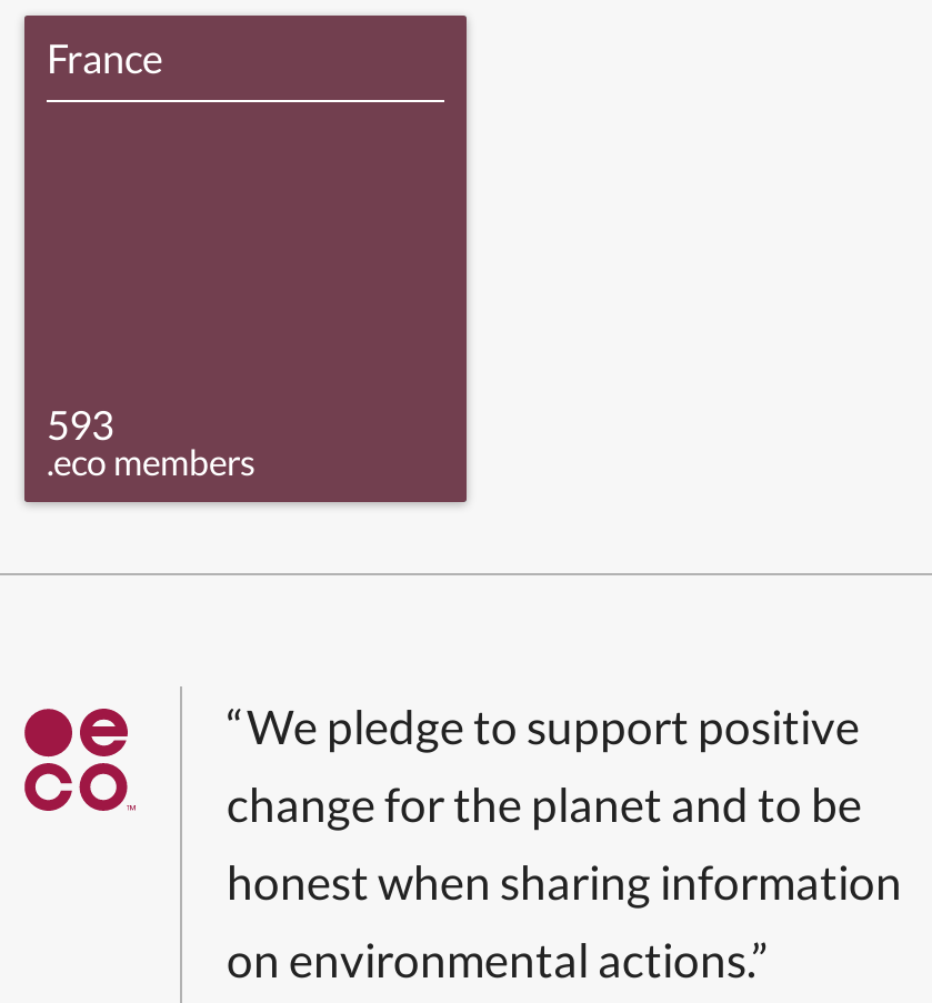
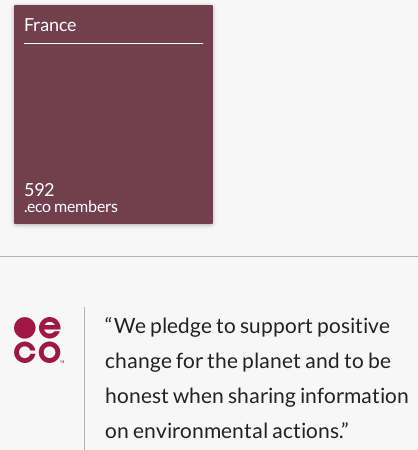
[47,400,113,449] 593 -> [24,178,54,200] 592

